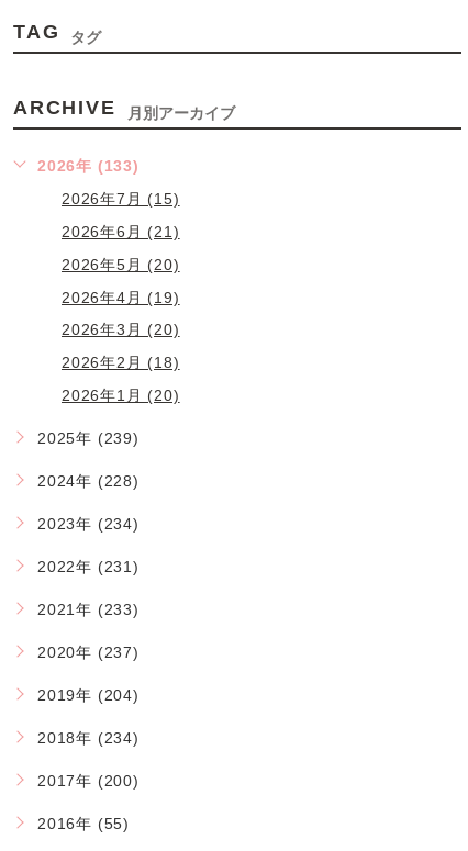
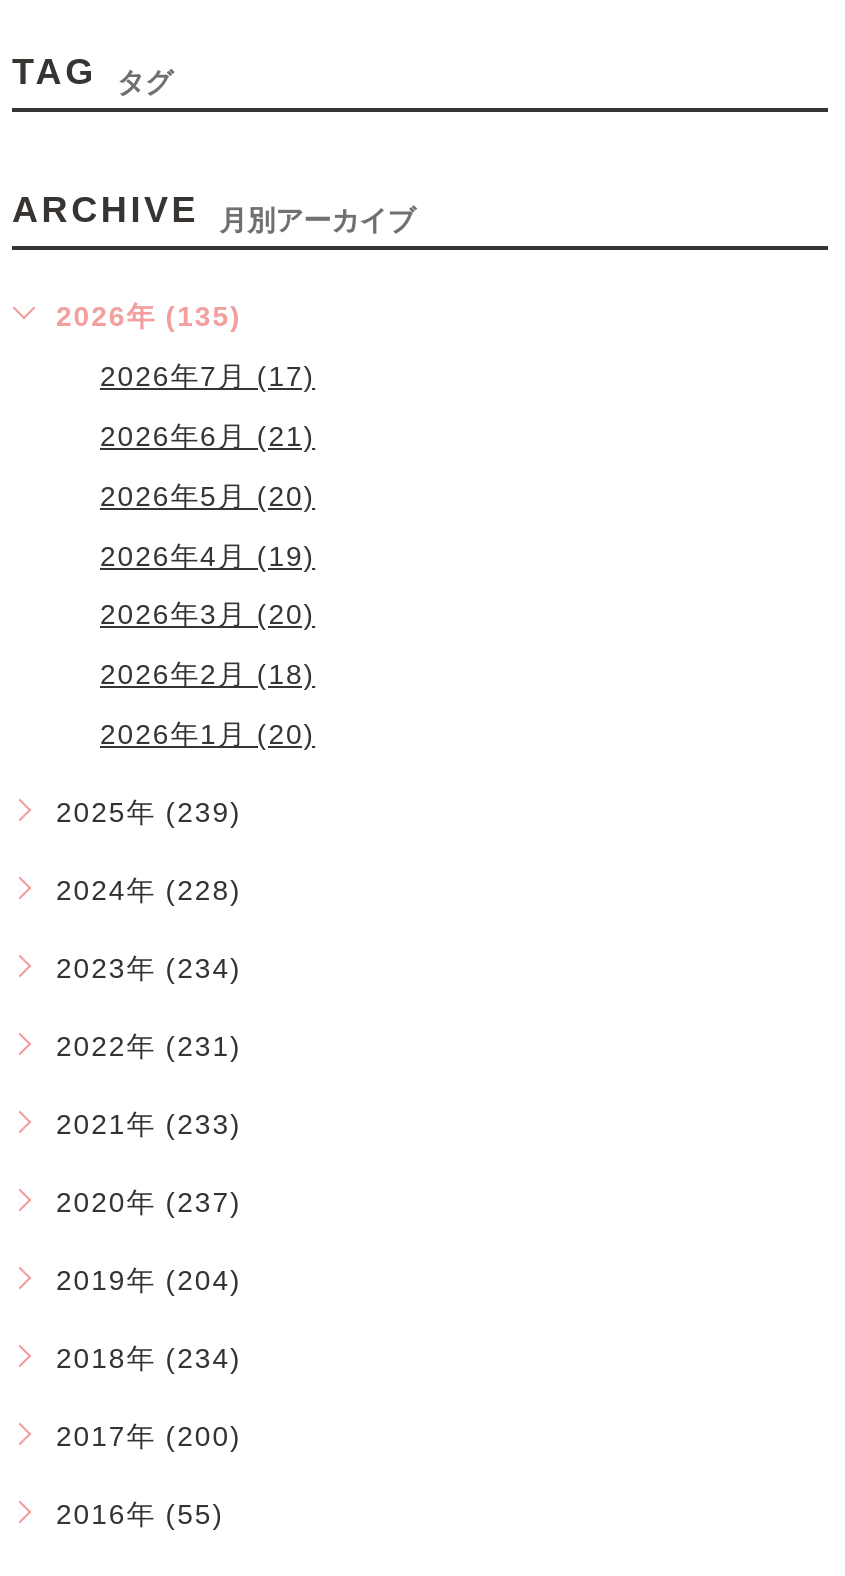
[37,157,139,175] 2026年 (133) -> [56,301,242,333] 2026年 (135)
[62,190,180,208] 2026年7月 (15) -> [100,360,315,392] 2026年7月 (17)

